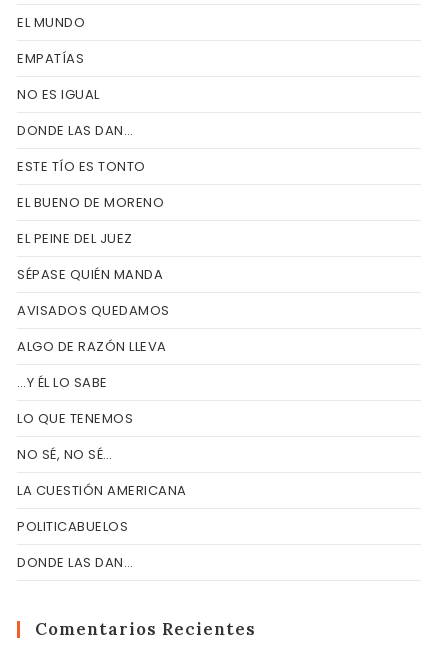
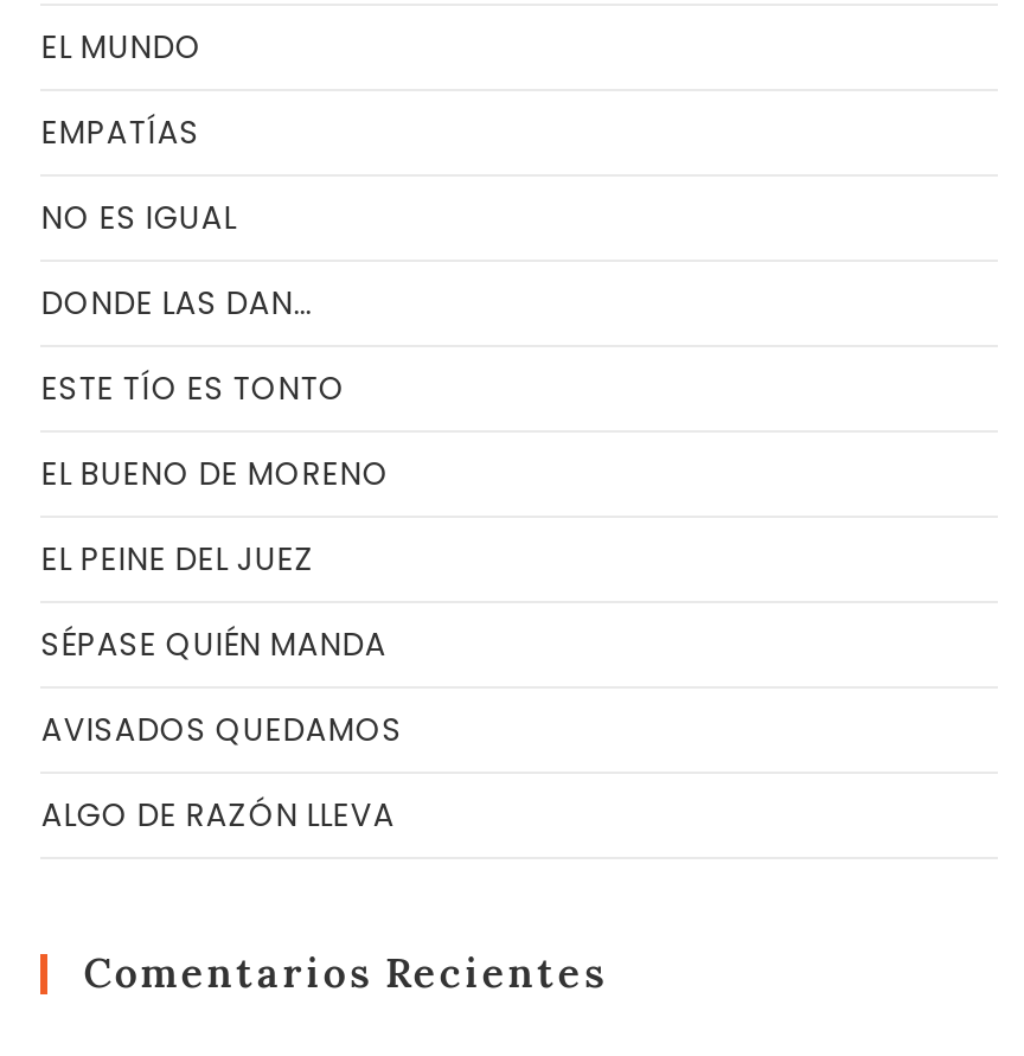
[17,373,187,572] …Y ÉL LO SABE | LO QUE TENEMOS | NO SÉ, NO SÉ… | LA CUESTIÓN AMERICANA | POLITICABUELOS | DONDE LAS DAN… -> none

